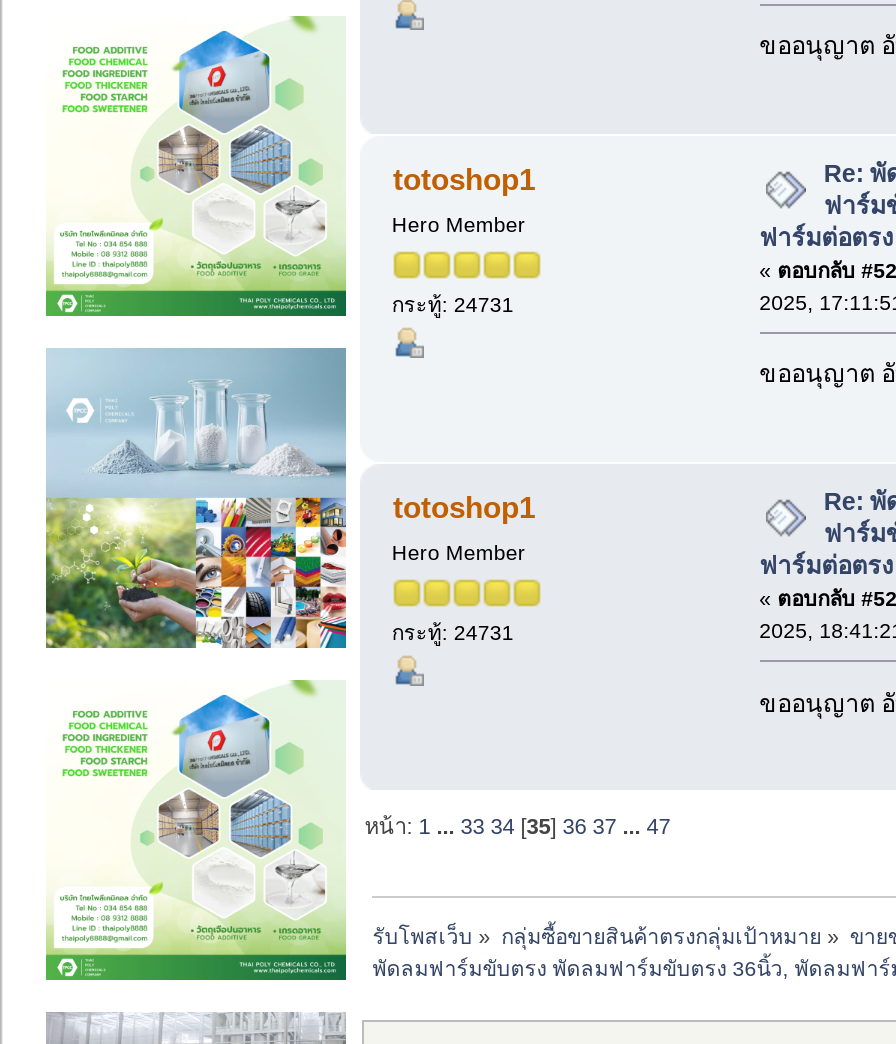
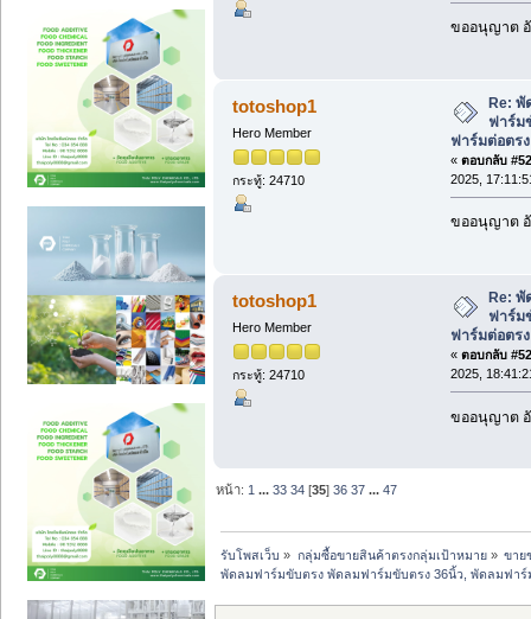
[392,292,514,316] กระทู้: 24731 -> [232,173,304,187] กระทู้: 24710
[392,620,514,644] กระทู้: 24731 -> [232,368,304,382] กระทู้: 24710

